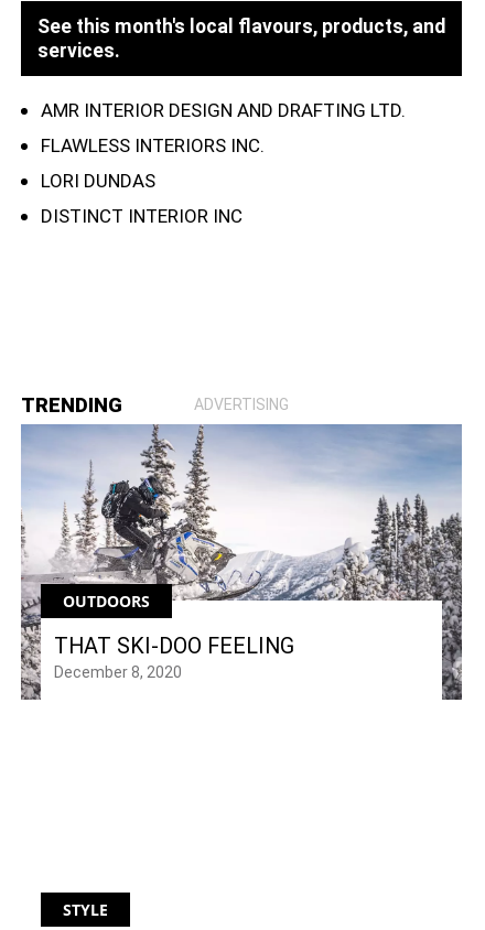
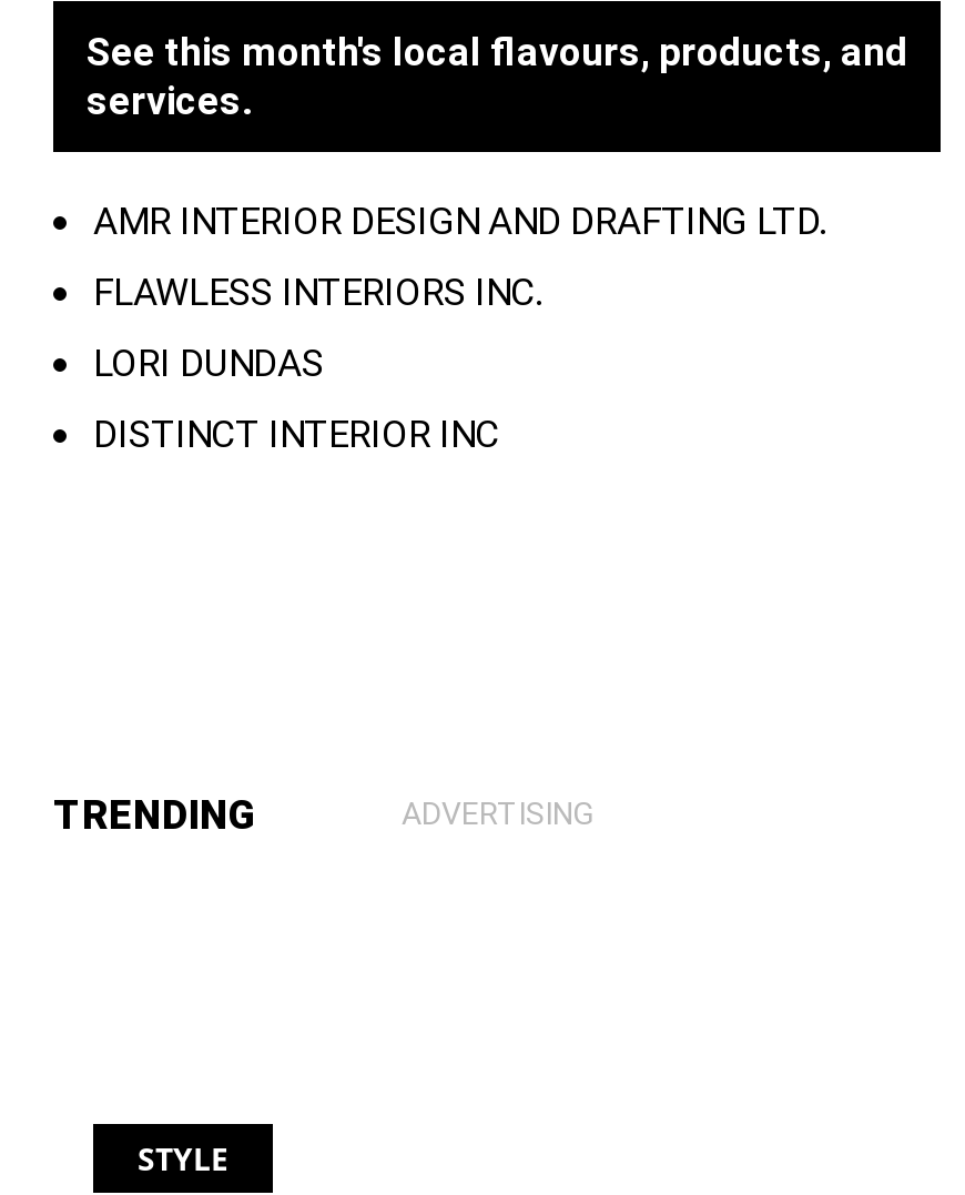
[20,423,463,701] [image] | OUTDOORS | THAT SKI-DOO FEELING | December 8, 2020 -> none

